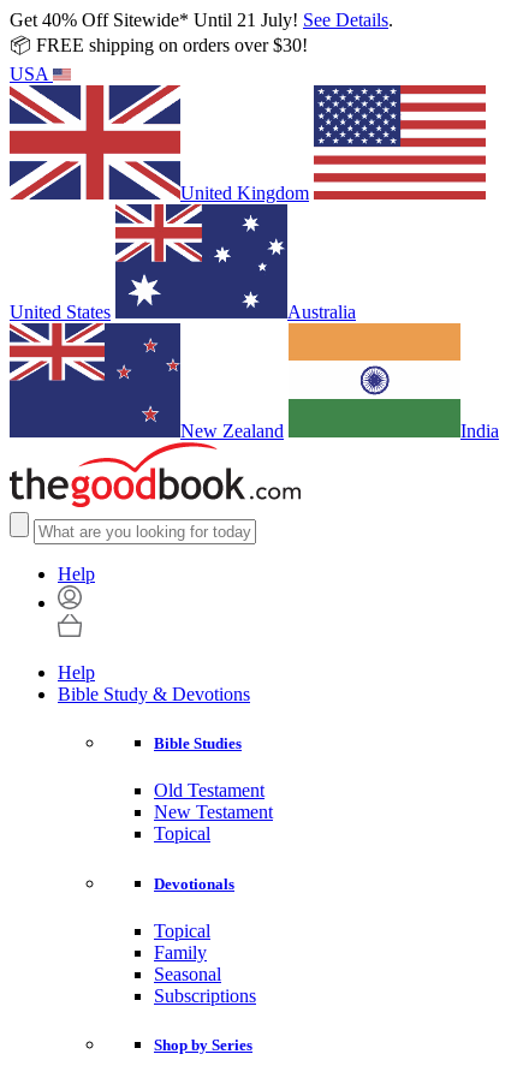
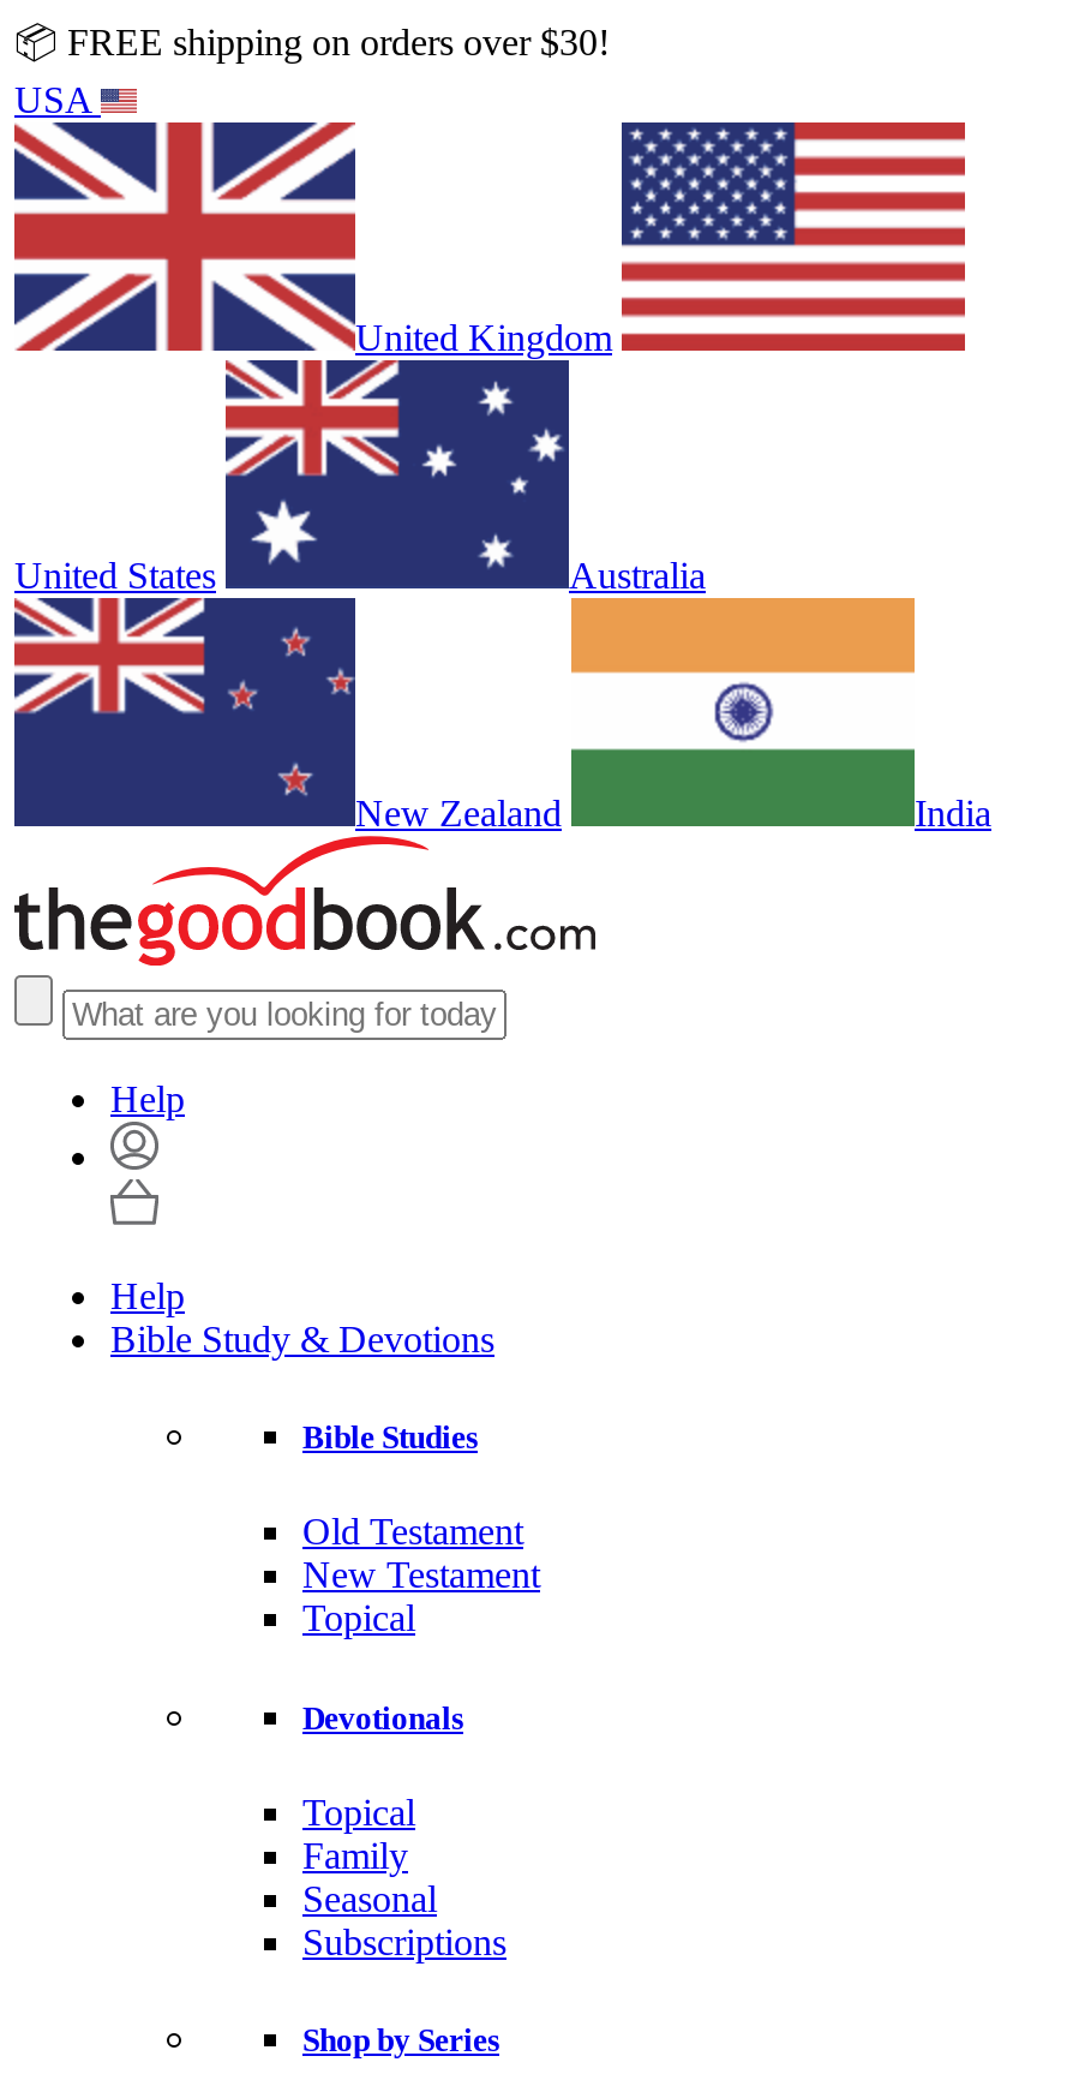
[10,10,393,30] Get 40% Off Sitewide* Until 21 July! See Details. -> none

